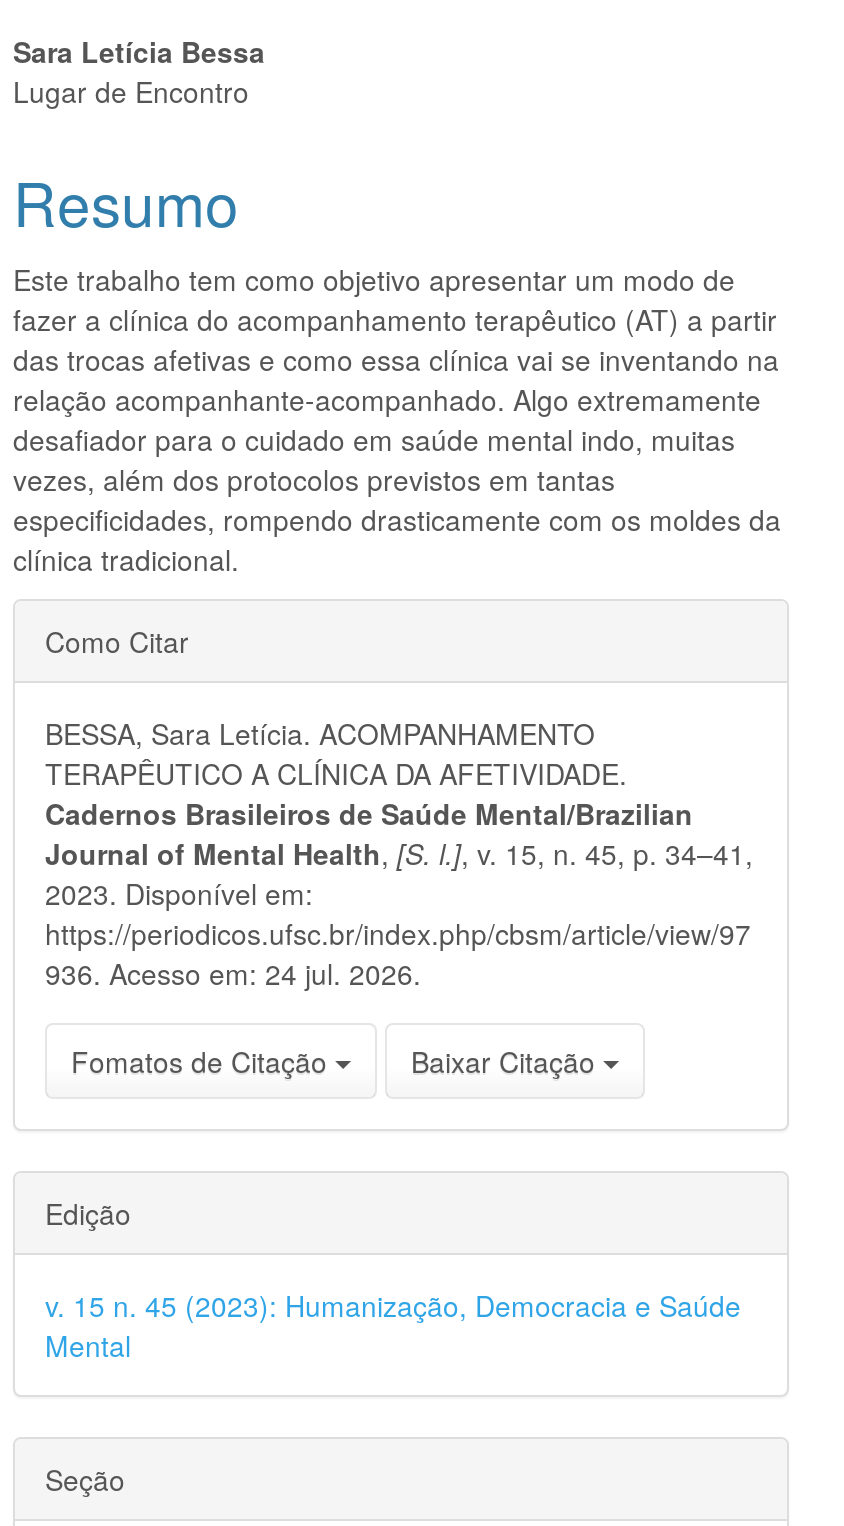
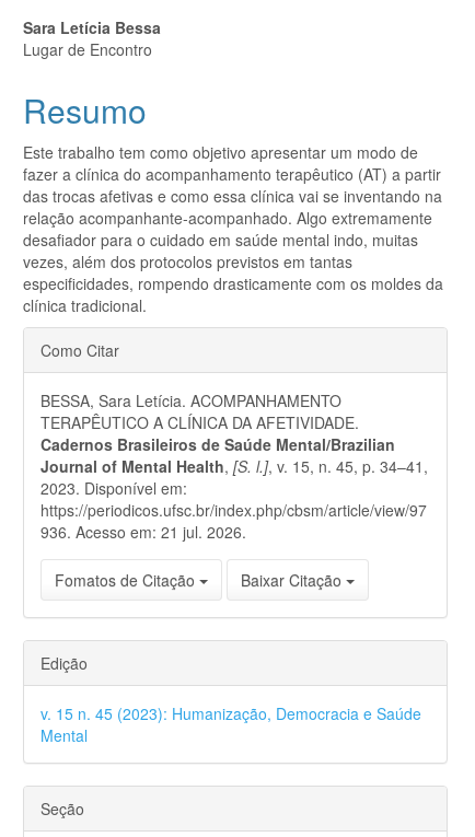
[45,953,421,993] 936. Acesso em: 24 jul. 2026. -> [40,521,246,543] 936. Acesso em: 21 jul. 2026.

